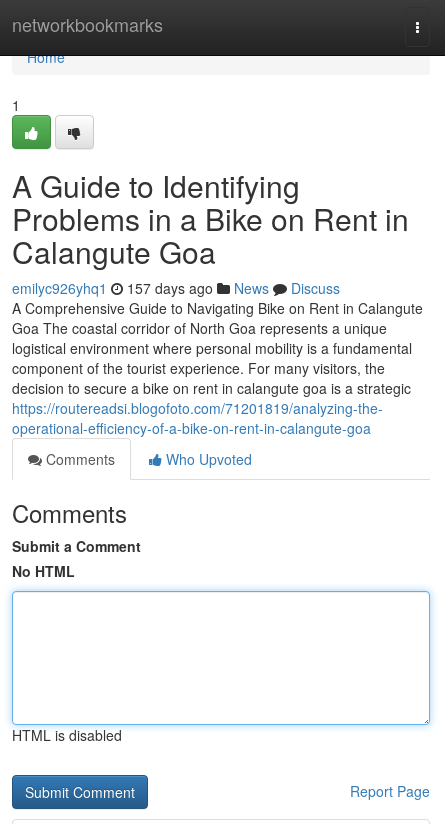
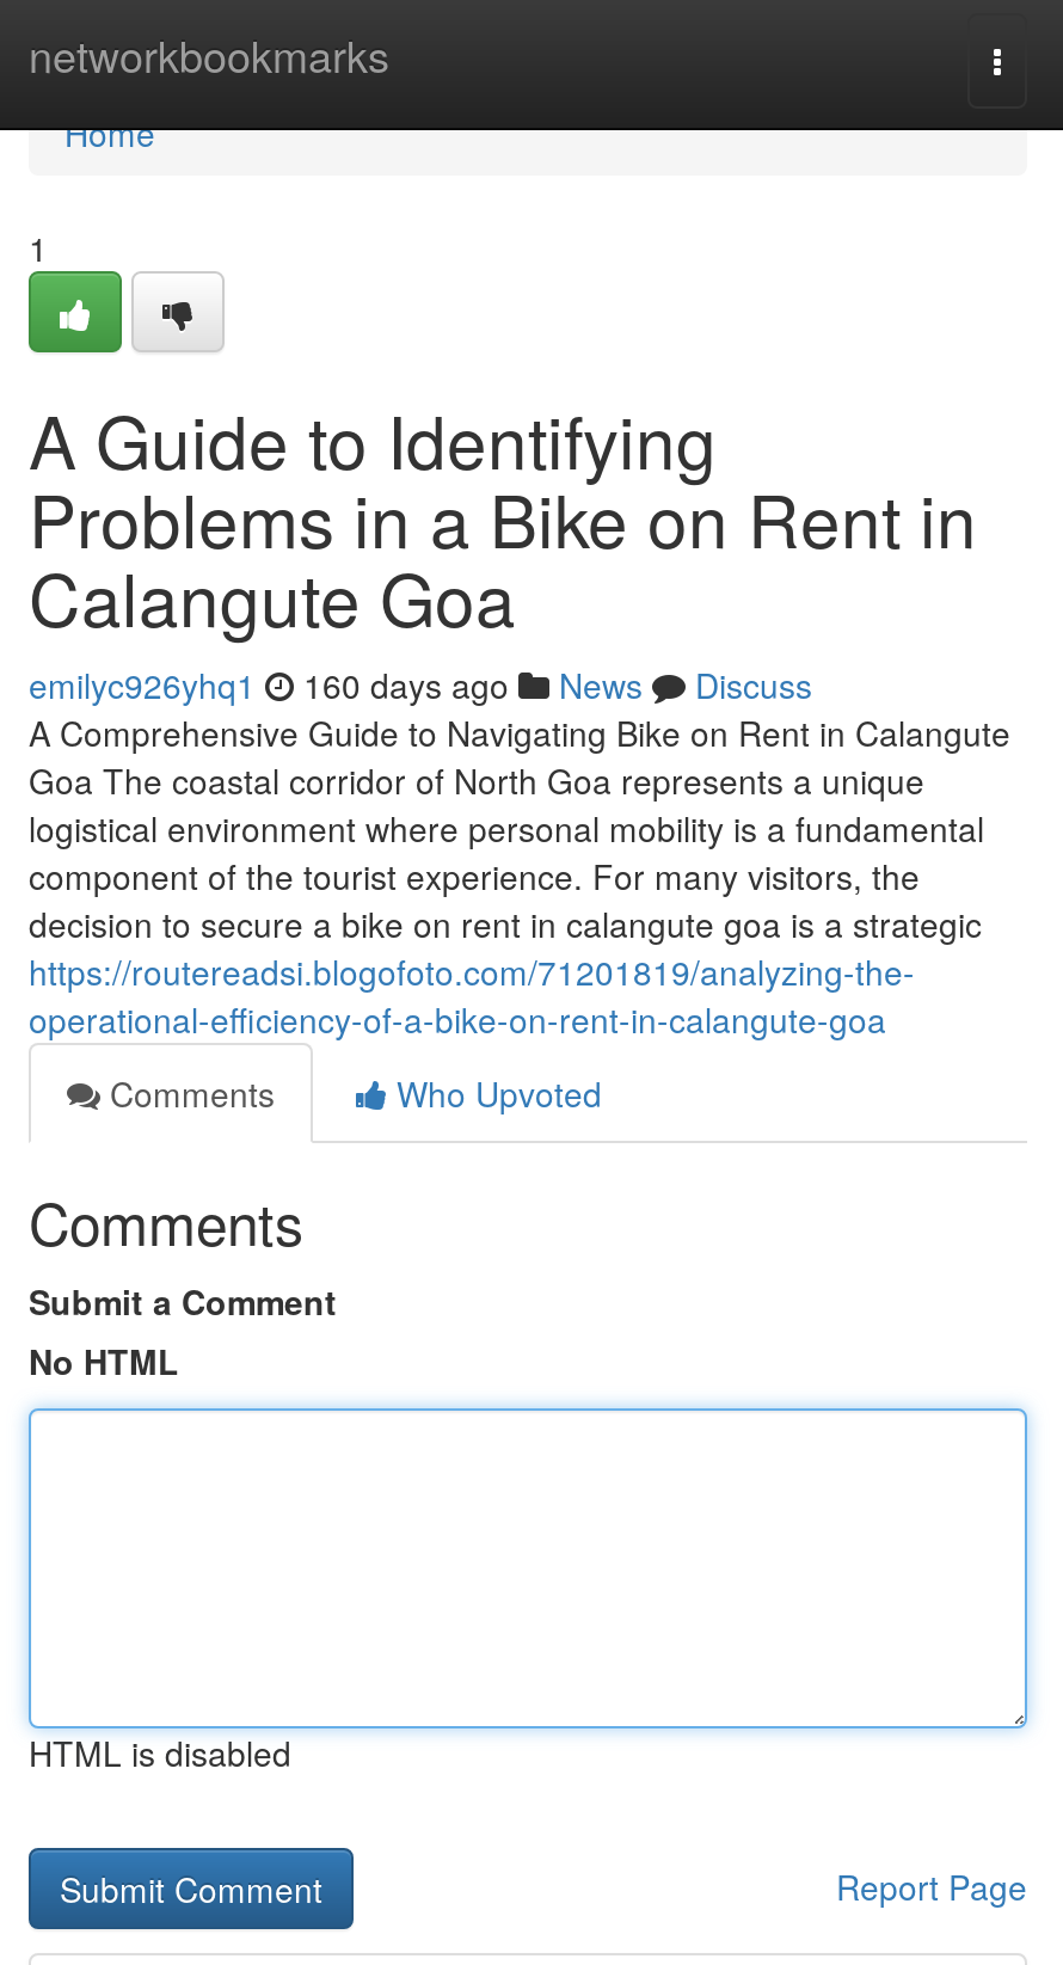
[12,278,340,298] emilyc926yhq1 157 days ago News Discuss -> [29,661,812,708] emilyc926yhq1 160 days ago News Discuss

